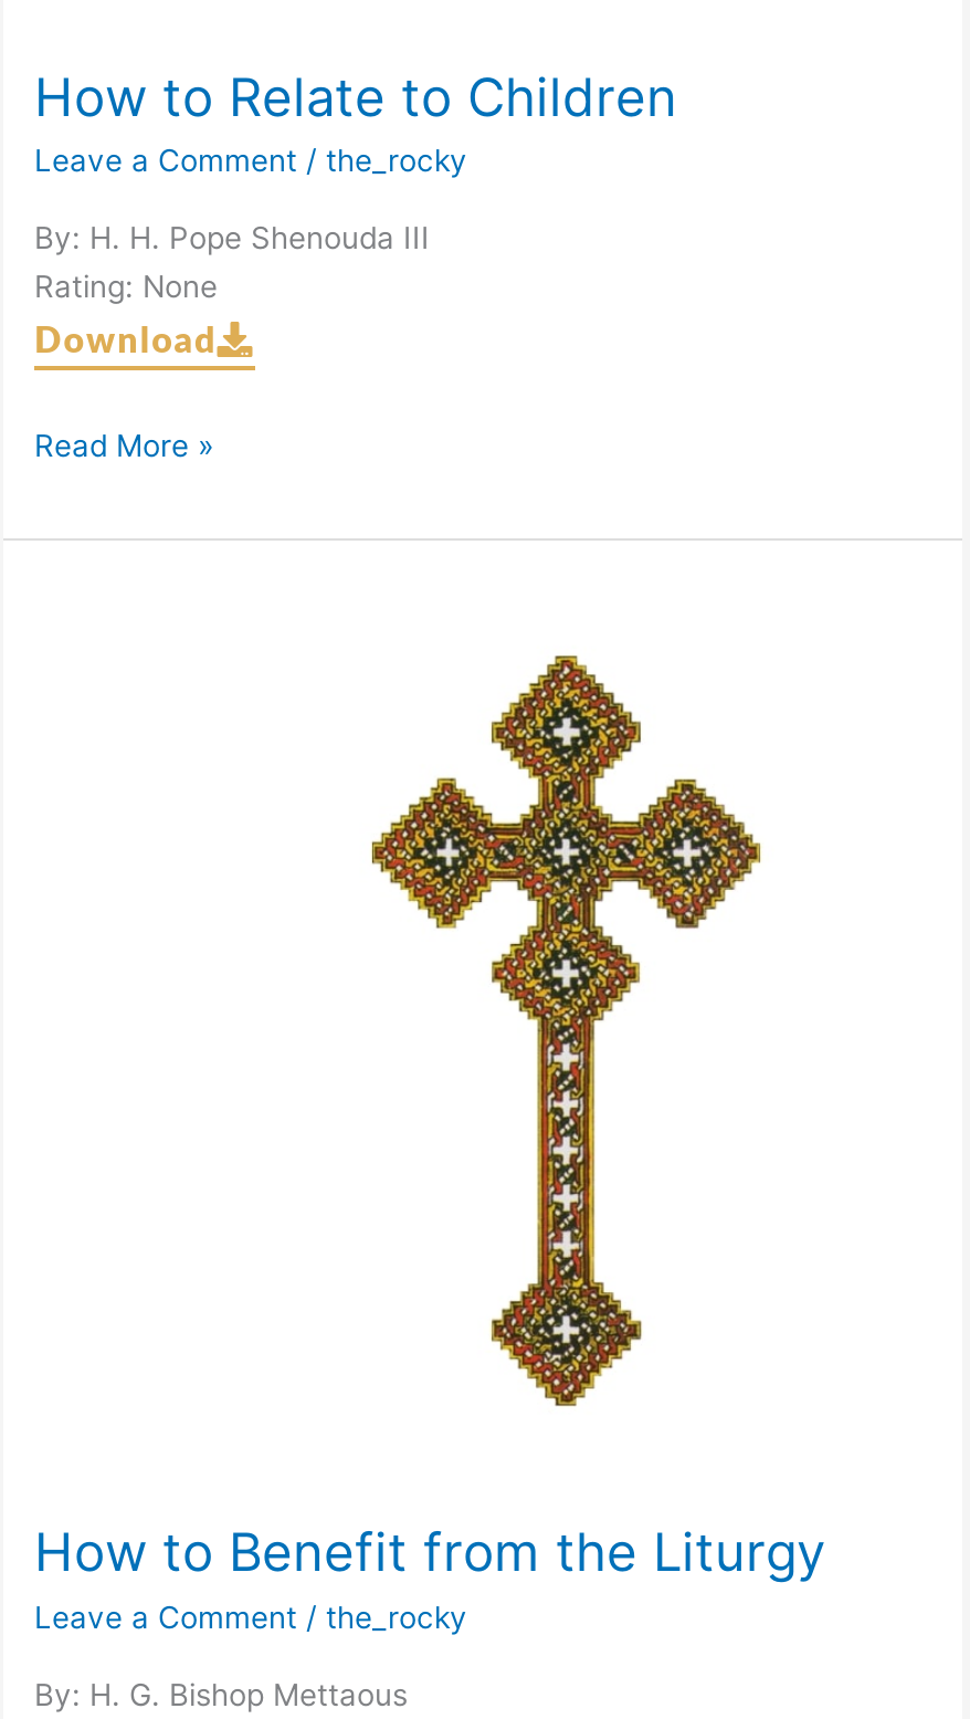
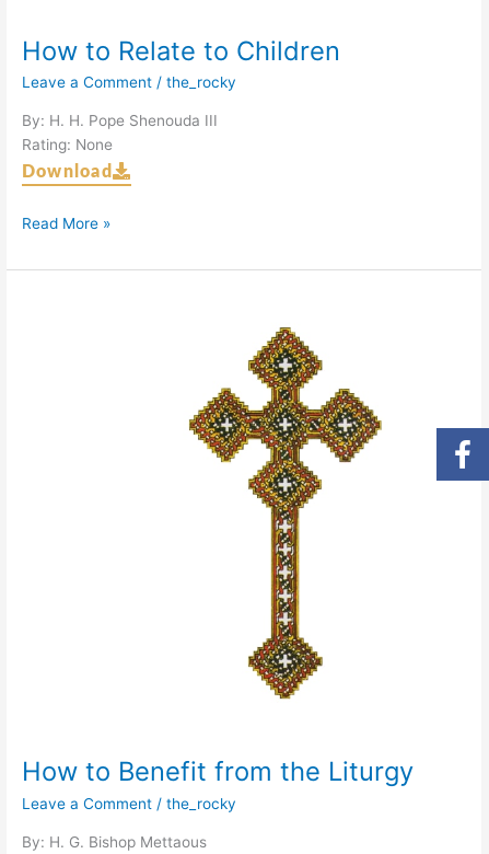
none -> [435,427,486,482] [image]

